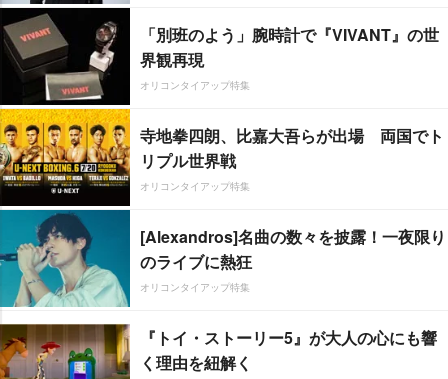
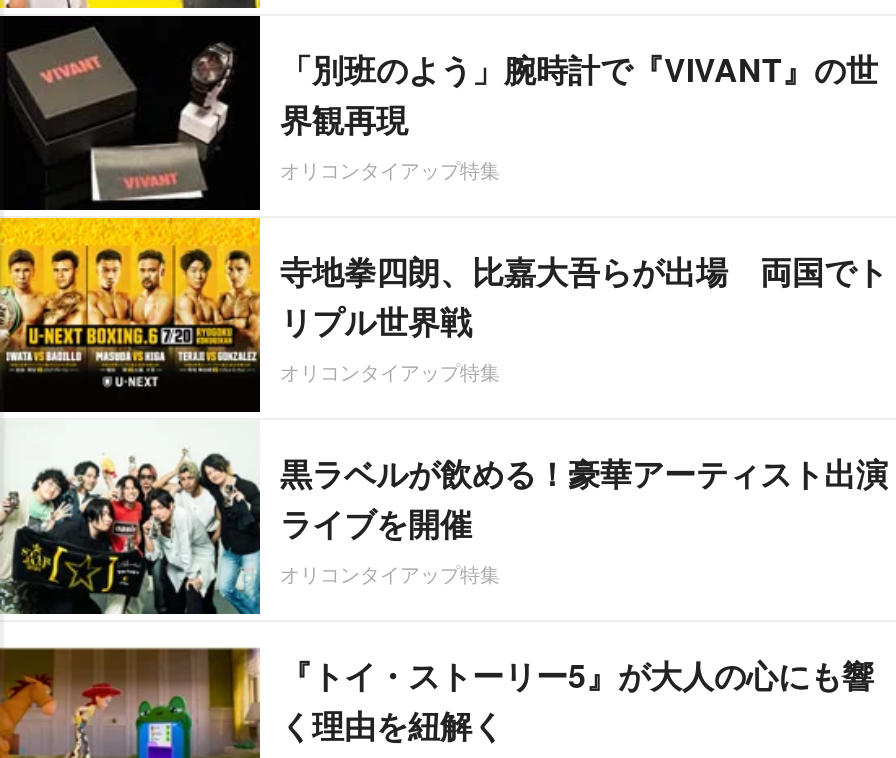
[3,209,446,308] [image] | [Alexandros]名曲の数々を披露！一夜限り | のライブに熱狂 -> [6,420,888,616] [image] | 黒ラベルが飲める！豪華アーティスト出演 | ライブを開催

